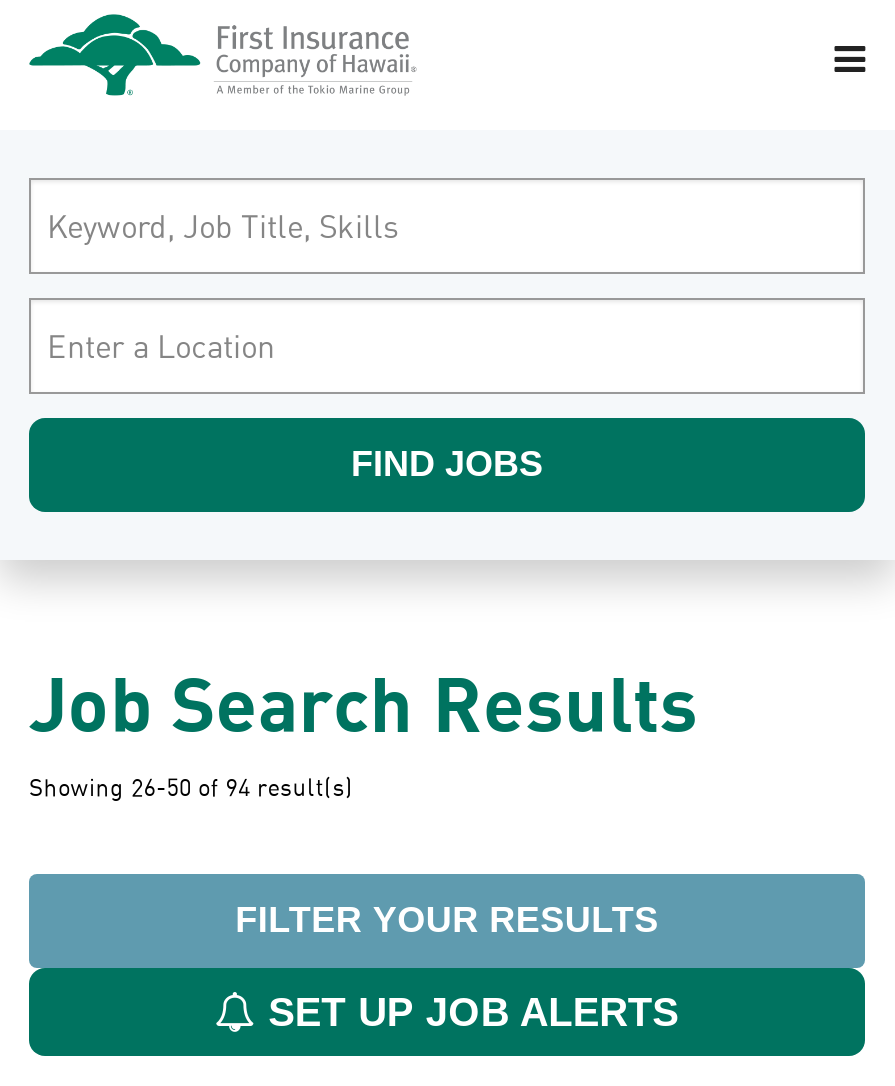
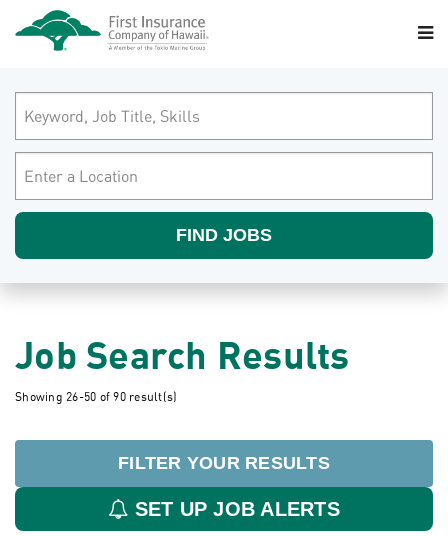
[29,772,367,802] Showing 26-50 of 94 result(s) -> [15,389,184,404] Showing 26-50 of 90 result(s)

